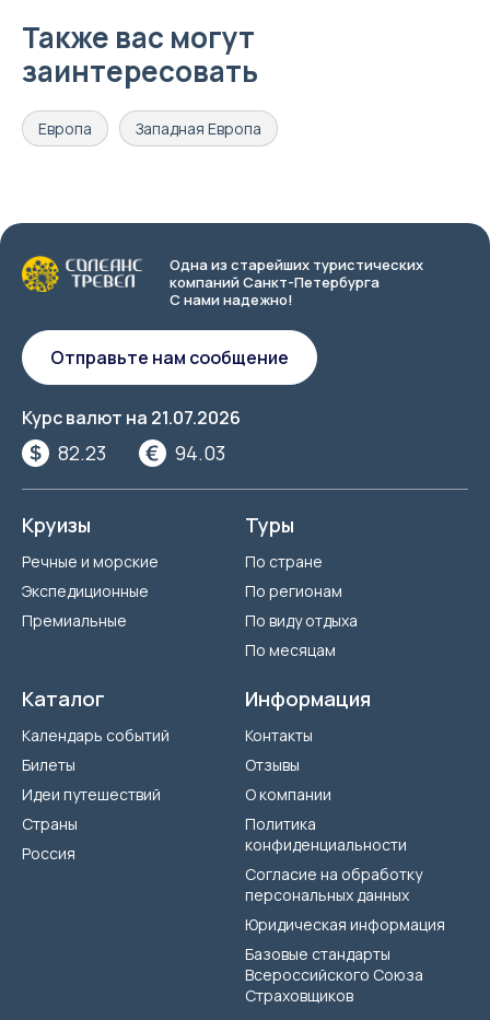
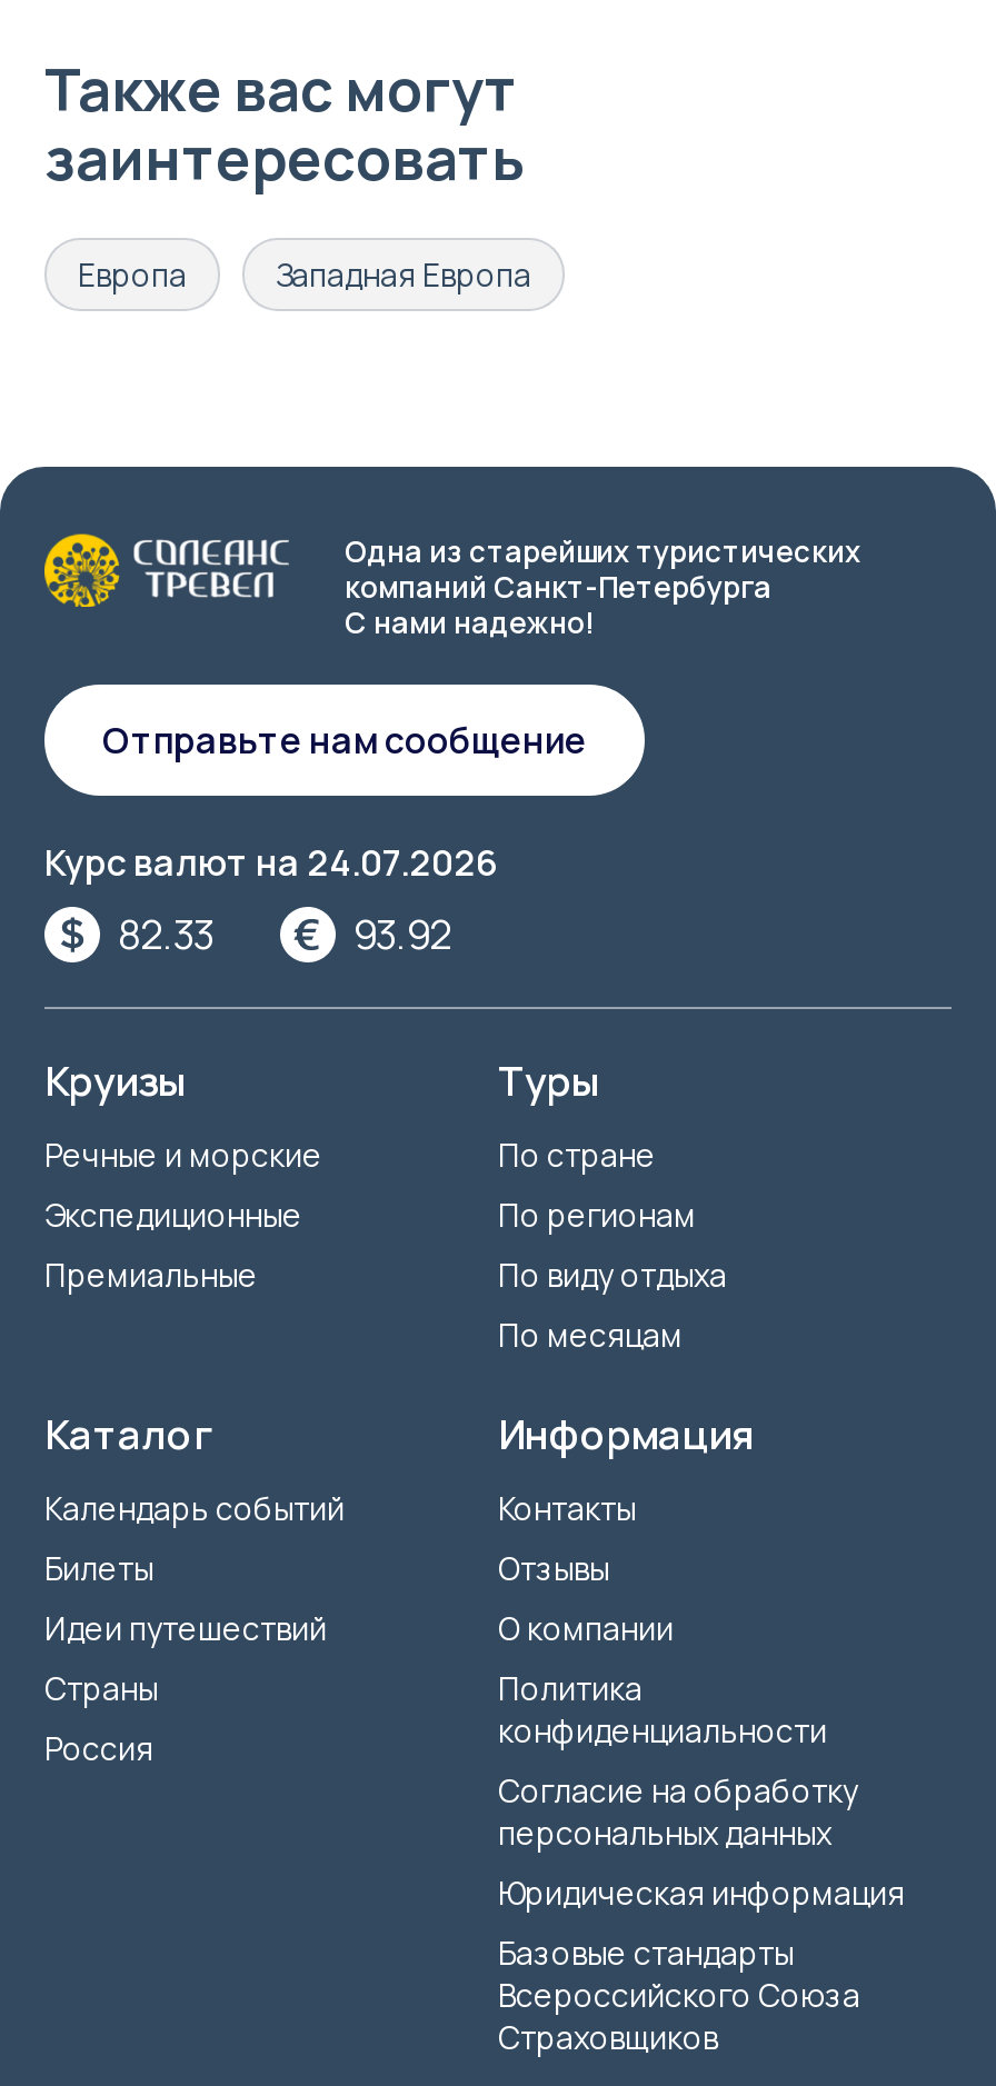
[22,405,241,429] Курс валют на 21.07.2026 -> [44,837,498,886] Курс валют на 24.07.2026
[58,440,106,466] 82.23 -> [118,907,213,960] 82.33
[175,440,225,466] 94.03 -> [353,907,451,960] 93.92

